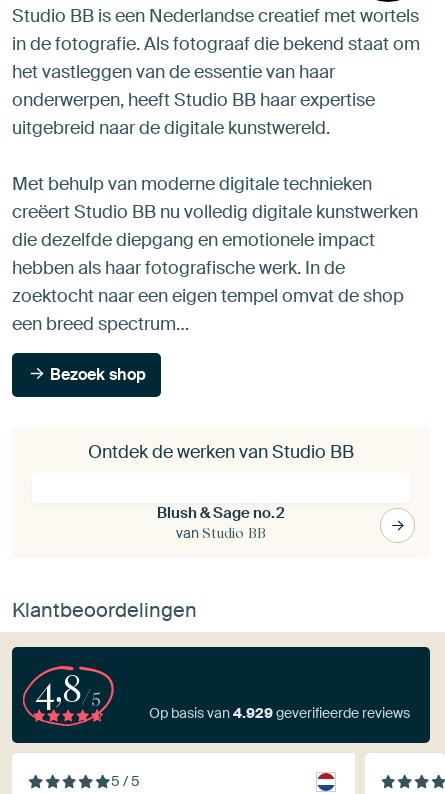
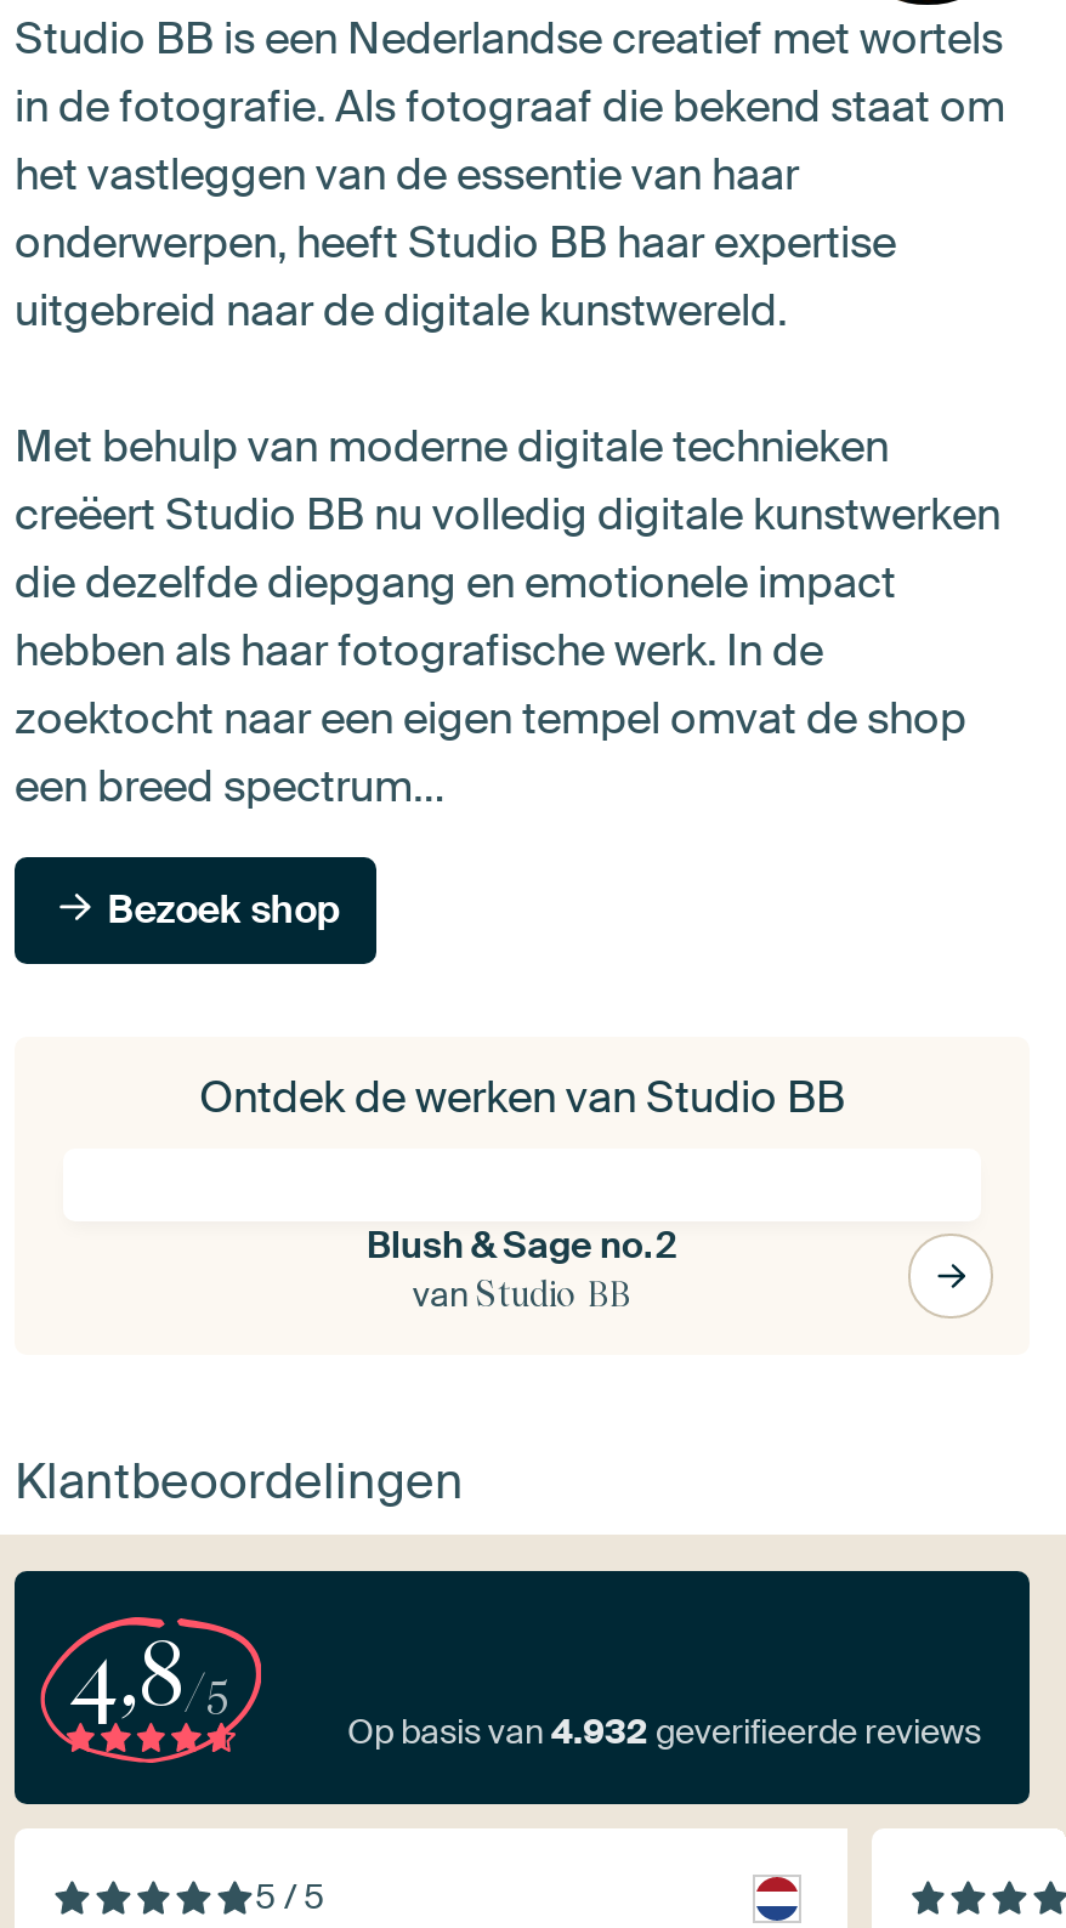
[149,704,410,722] Op basis van 4.929 geverifieerde reviews -> [347,1708,981,1752] Op basis van 4.932 geverifieerde reviews

